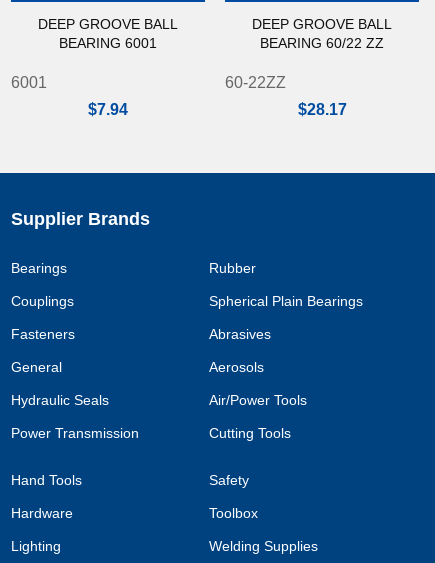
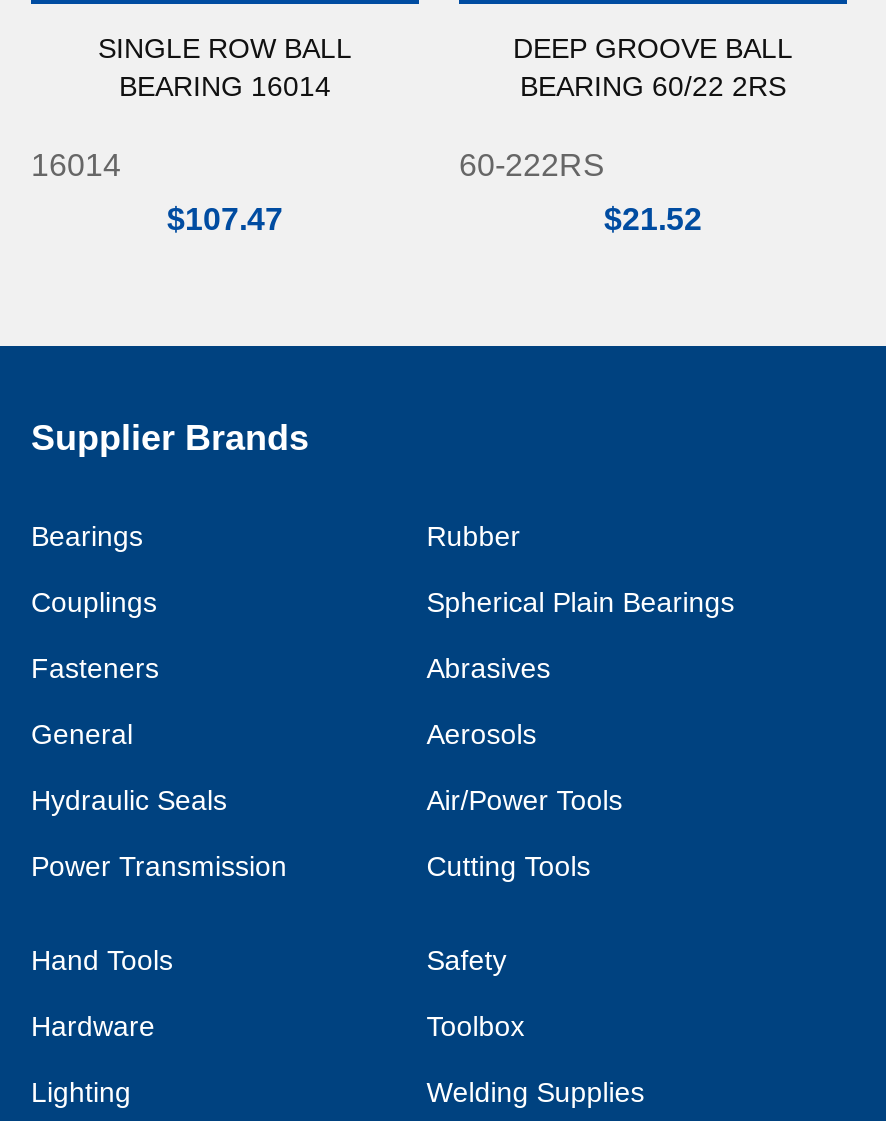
[38,16,178,32] DEEP GROOVE BALL -> [98,33,352,65] SINGLE ROW BALL
[59,35,157,51] BEARING 6001 -> [119,71,331,103] BEARING 16014
[260,35,384,51] BEARING 60/22 ZZ -> [520,71,786,103] BEARING 60/22 2RS
[11,74,47,91] 6001 -> [31,149,121,183] 16014
[225,74,286,91] 60-22ZZ -> [459,149,605,183] 60-222RS
[88,101,128,118] $7.94 -> [167,203,283,237] $107.47
[297,101,346,118] $28.17 -> [604,203,702,237] $21.52

